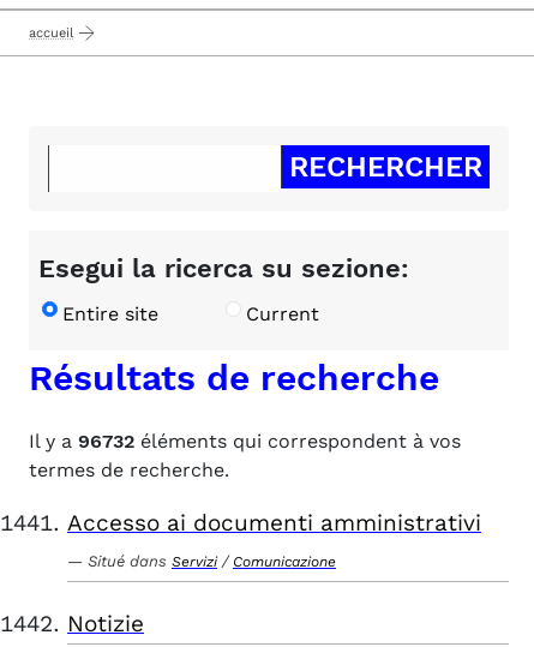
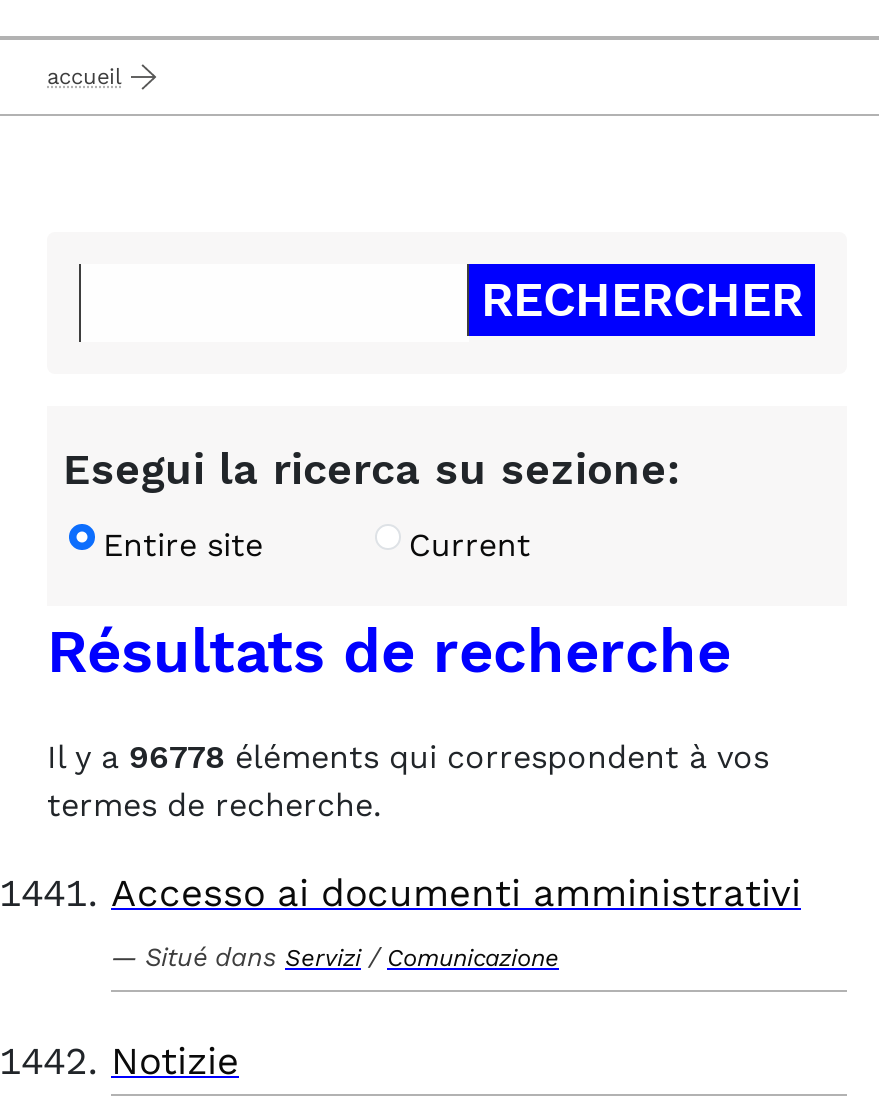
[29,430,461,453] Il y a 96732 éléments qui correspondent à vos -> [47,738,769,776] Il y a 96778 éléments qui correspondent à vos

